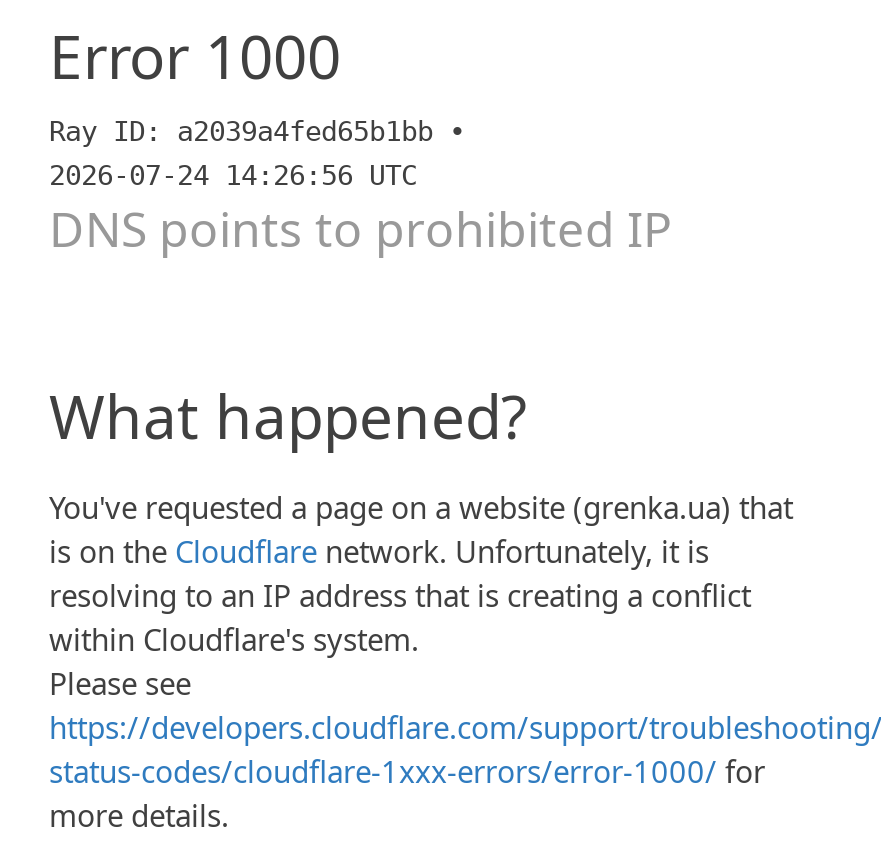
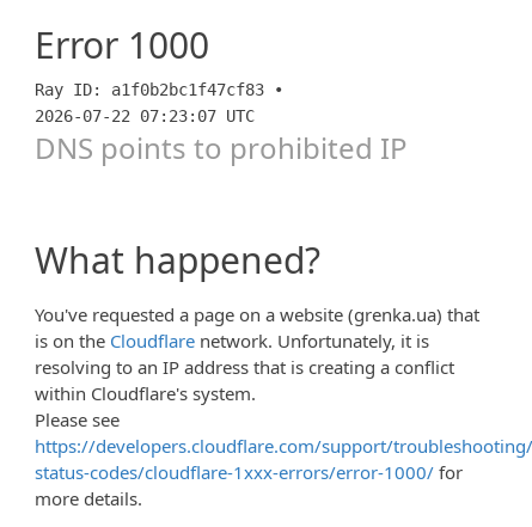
[49,115,465,147] Ray ID: a2039a4fed65b1bb • -> [35,80,283,99] Ray ID: a1f0b2bc1f47cf83 •
[49,159,417,191] 2026-07-24 14:26:56 UTC -> [35,106,255,125] 2026-07-22 07:23:07 UTC

